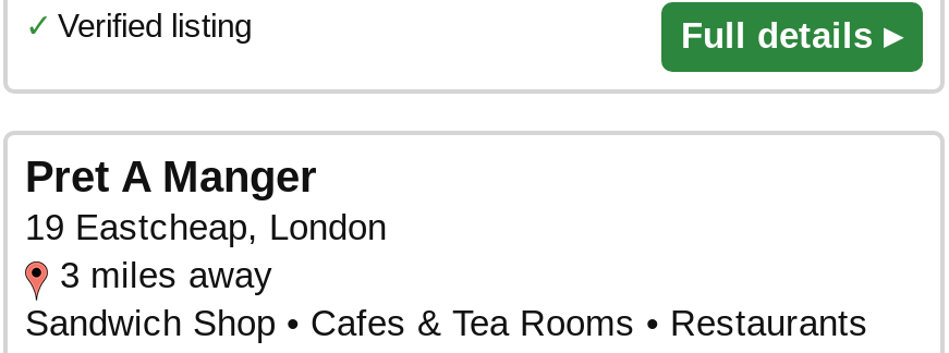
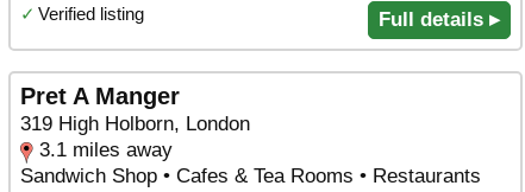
[25,207,387,297] 19 Eastcheap, London | 3 miles away -> [20,113,250,161] 319 High Holborn, London | 3.1 miles away

